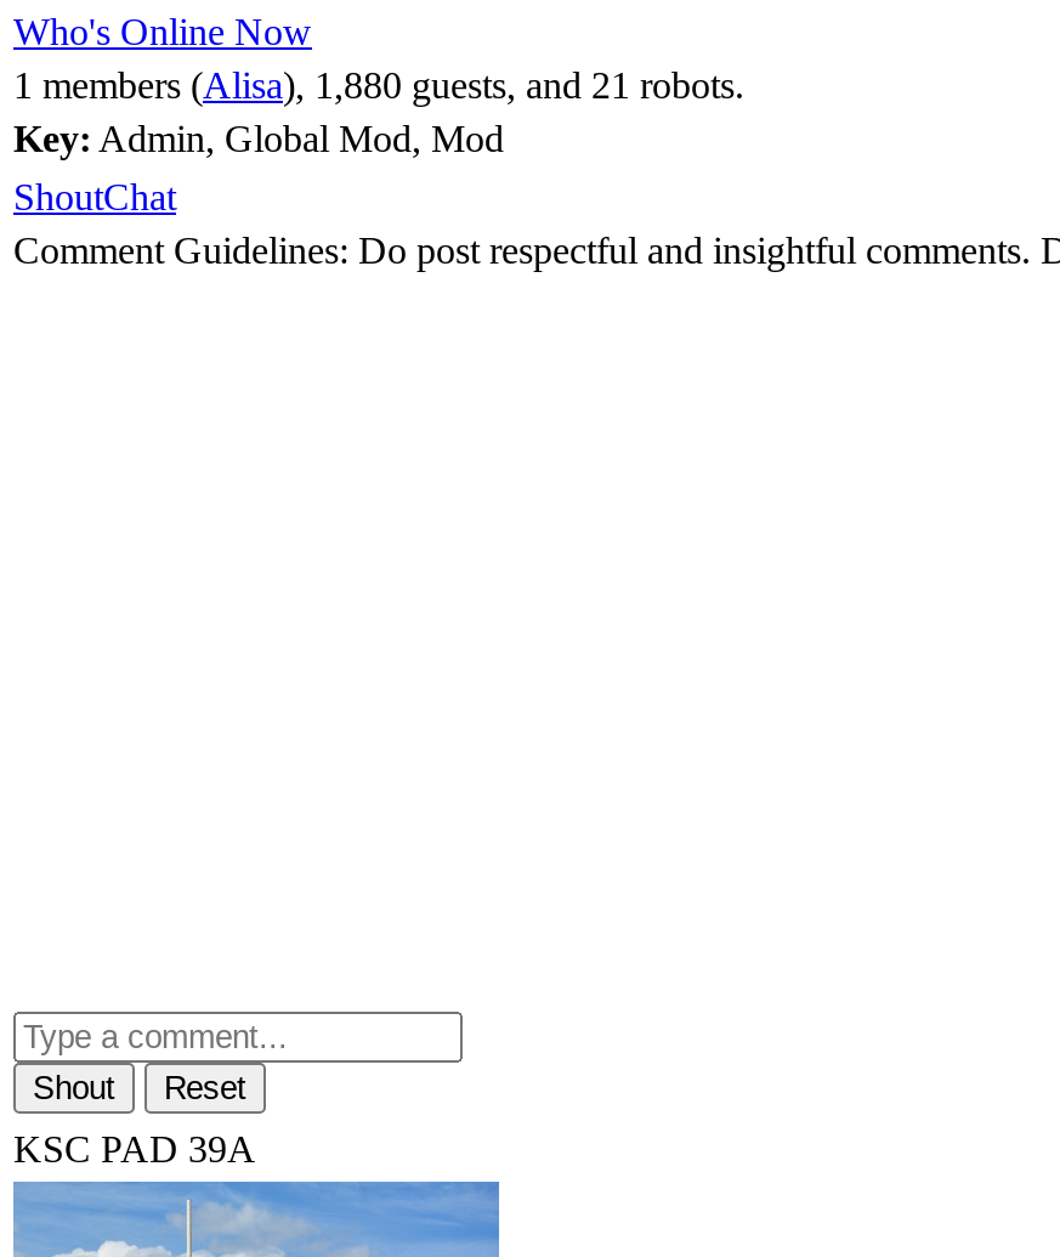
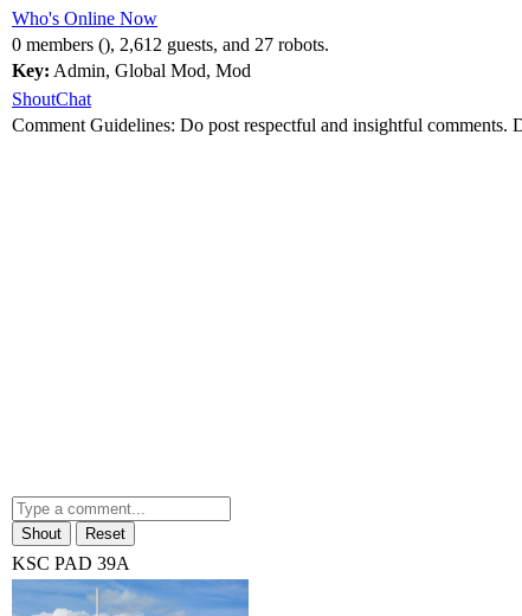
[13,64,744,105] 1 members (Alisa), 1,880 guests, and 21 robots. -> [12,34,329,54] 0 members (), 2,612 guests, and 27 robots.

